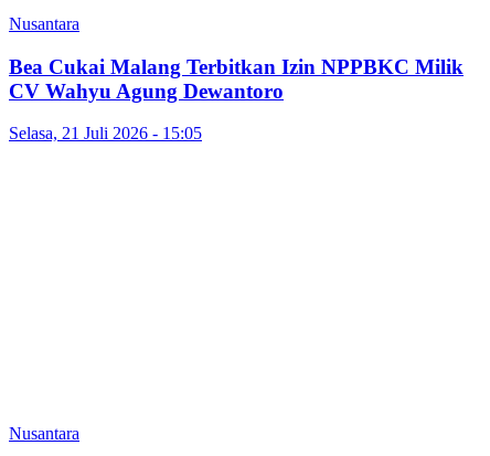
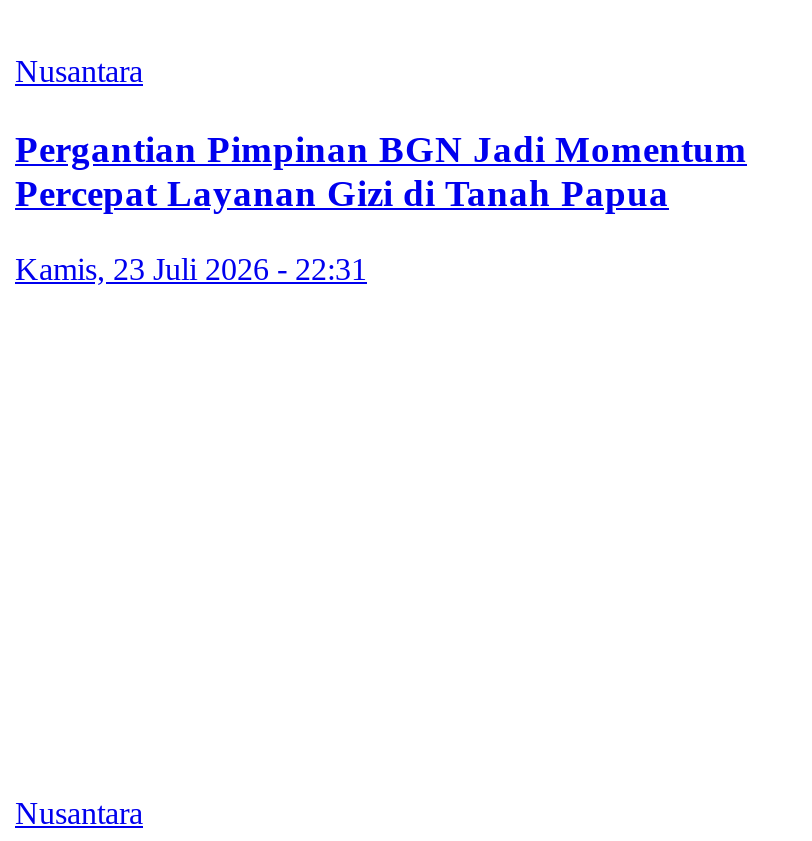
[9,55,464,102] Bea Cukai Malang Terbitkan Izin NPPBKC Milik | CV Wahyu Agung Dewantoro -> [15,127,747,213] Pergantian Pimpinan BGN Jadi Momentum | Percepat Layanan Gizi di Tanah Papua
[9,124,202,143] Selasa, 21 Juli 2026 - 15:05 -> [15,253,367,287] Kamis, 23 Juli 2026 - 22:31

